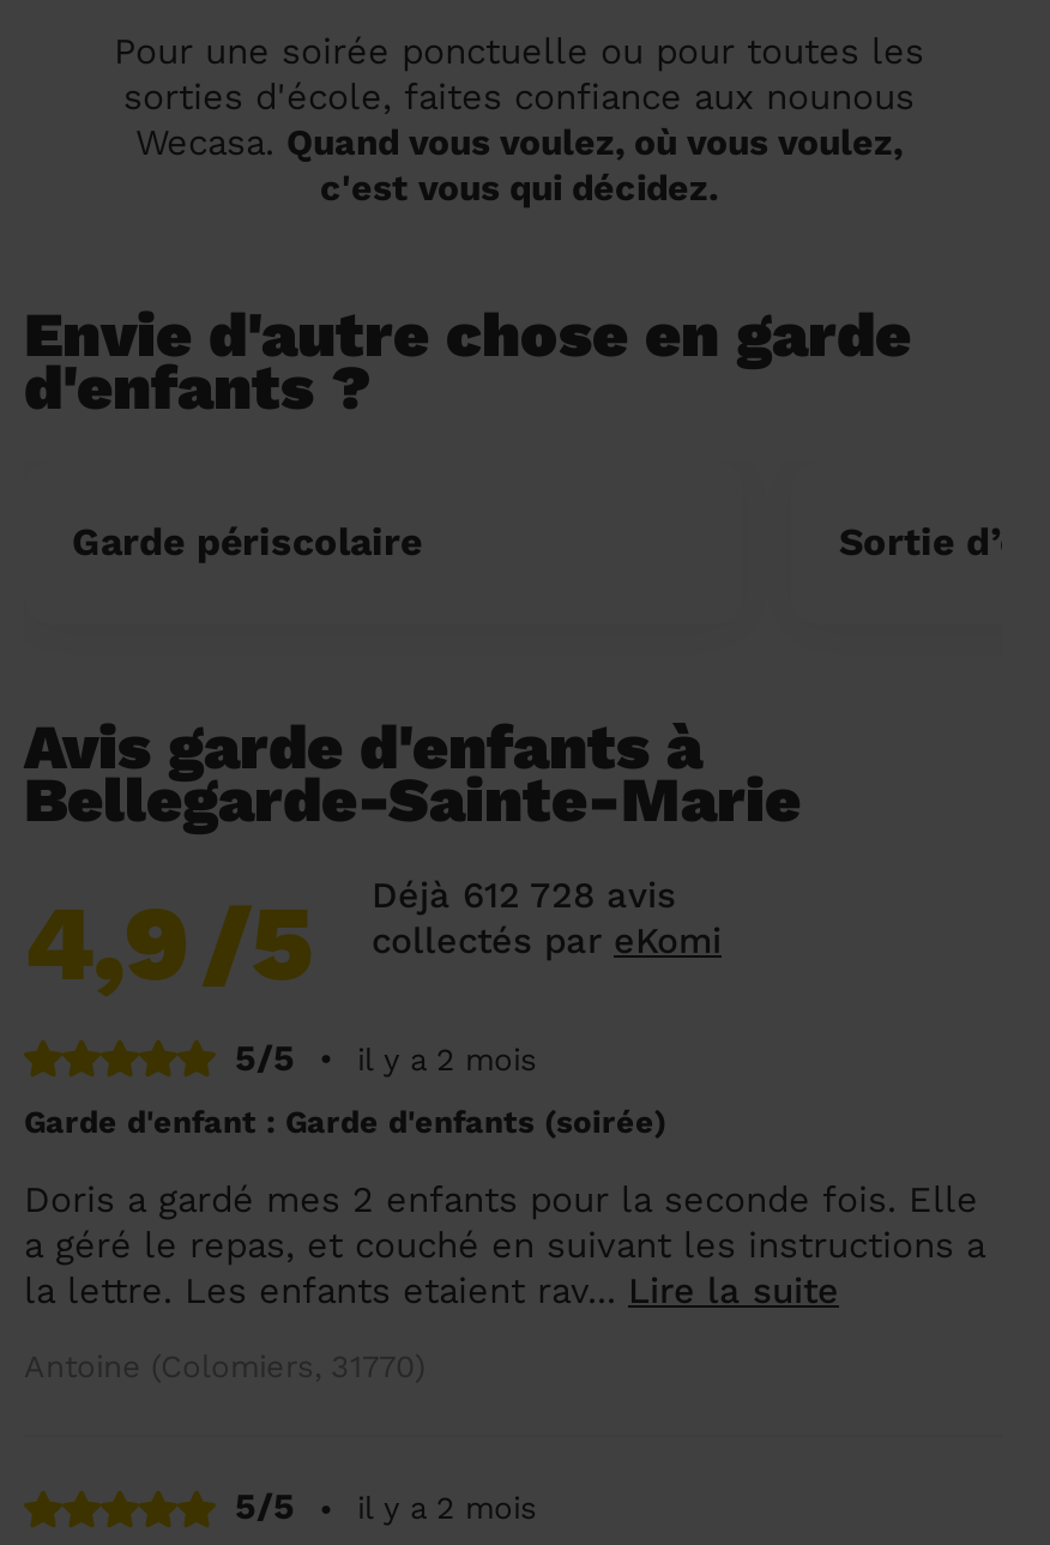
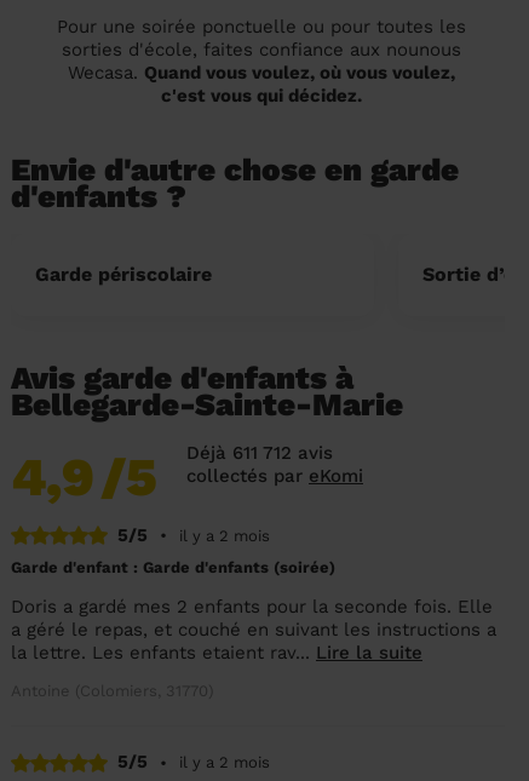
[372,873,676,916] Déjà 612 728 avis -> [186,442,333,463] Déjà 611 712 avis

